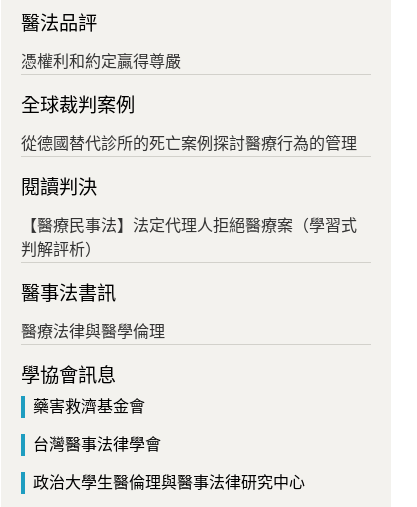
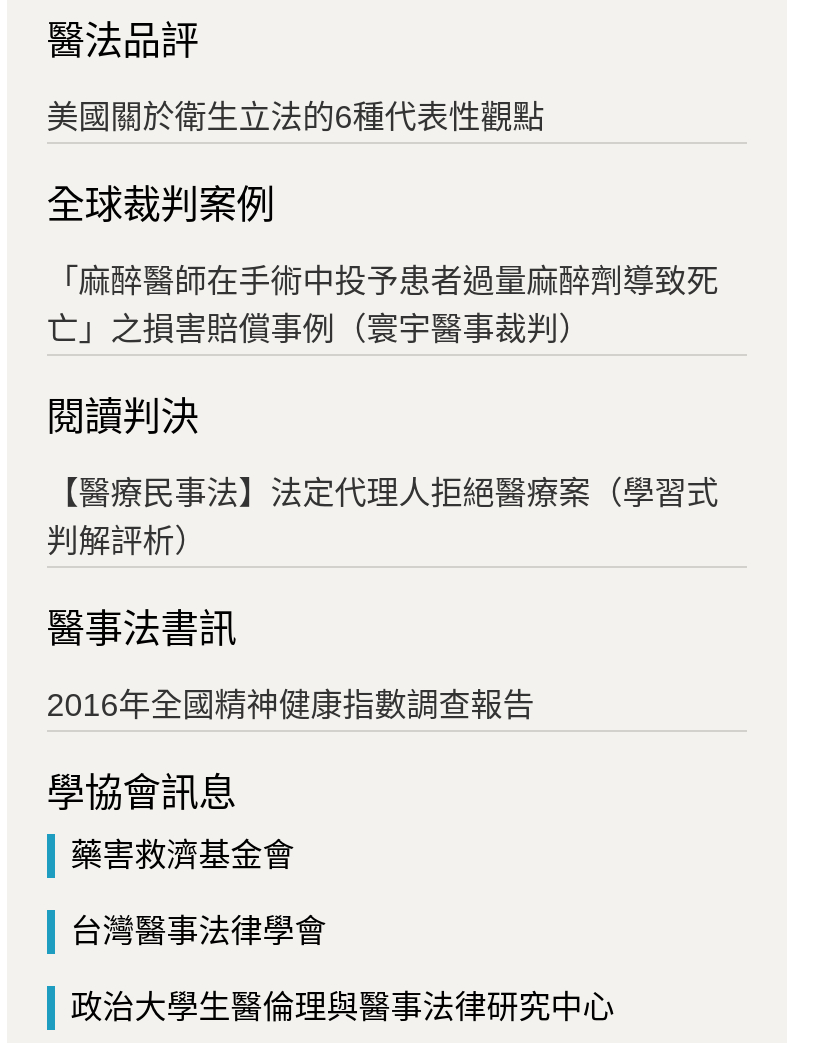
[21,53,181,70] 憑權利和約定贏得尊嚴 -> [47,101,545,135] 美國關於衛生立法的6種代表性觀點
[21,135,357,152] 從德國替代診所的死亡案例探討醫療行為的管理 -> [47,265,719,347] 「麻醉醫師在手術中投予患者過量麻醉劑導致死 | 亡」之損害賠償事例（寰宇醫事裁判）
[21,323,165,340] 醫療法律與醫學倫理 -> [47,689,535,723] 2016年全國精神健康指數調查報告

